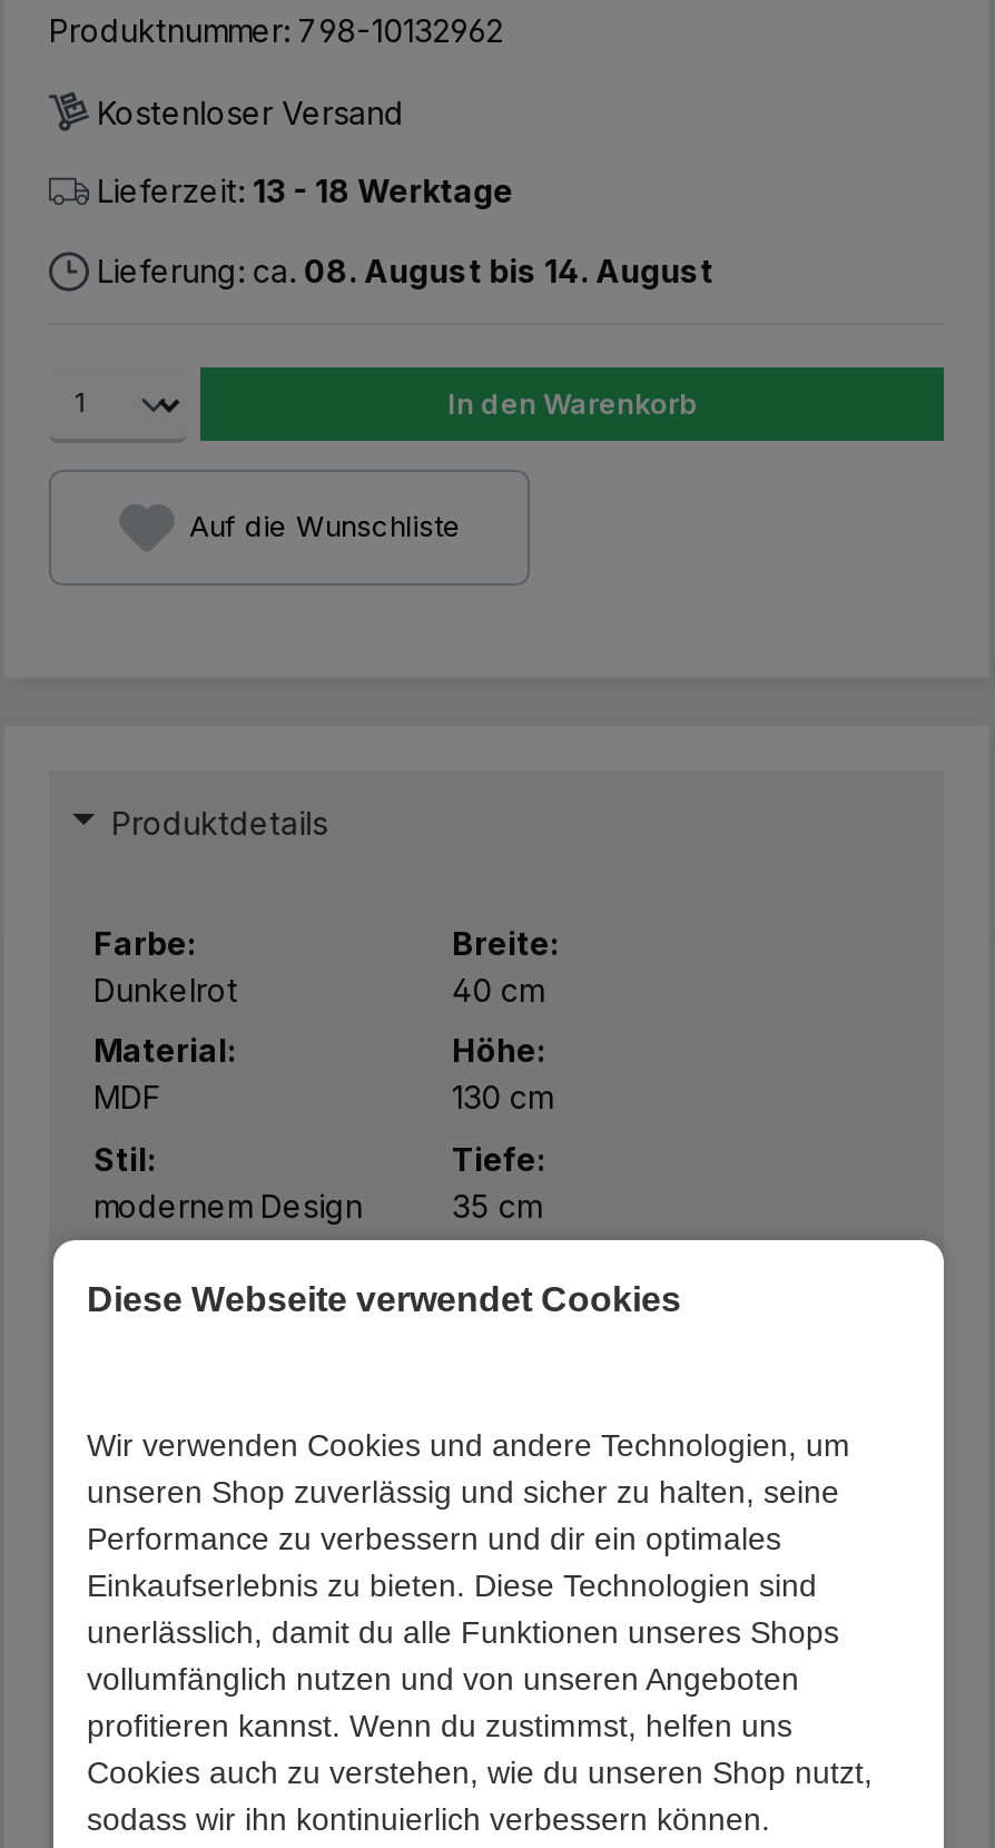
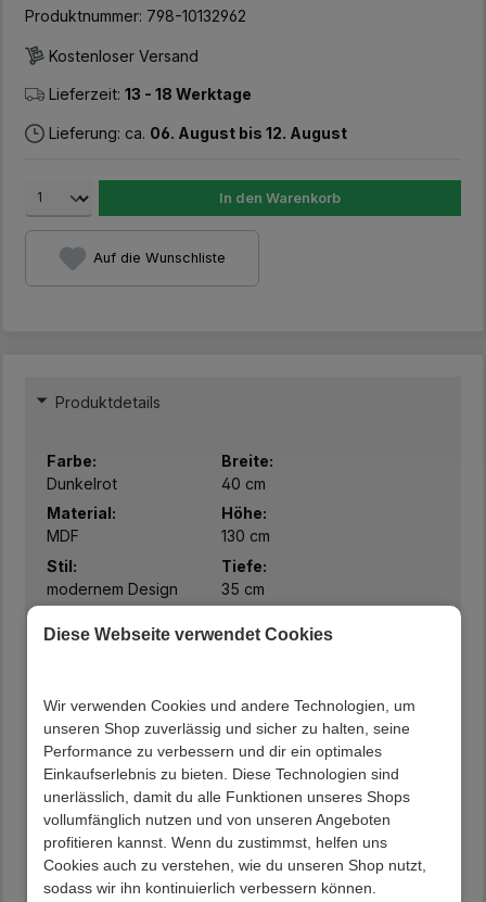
[88,252,714,290] Lieferung: ca. 08. August bis 14. August -> [44,124,347,142] Lieferung: ca. 06. August bis 12. August

